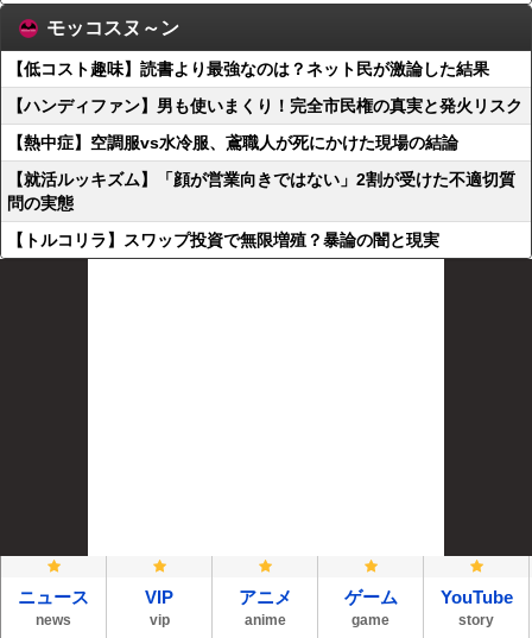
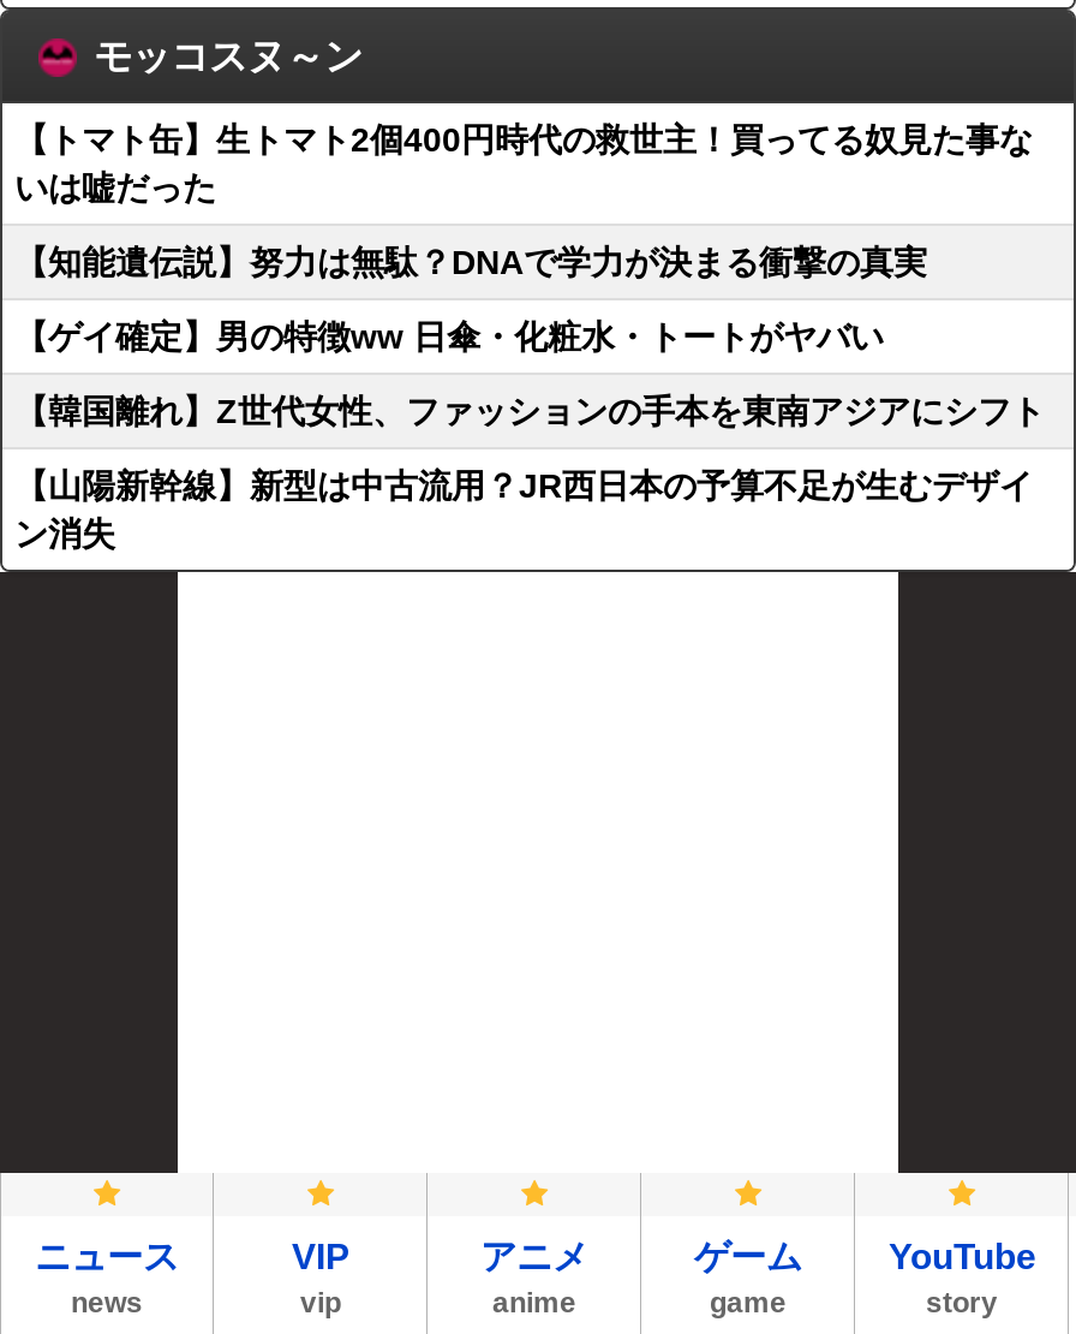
[7,59,489,78] 【低コスト趣味】読書より最強なのは？ネット民が激論した結果 -> [14,120,1033,207] 【トマト缶】生トマト2個400円時代の救世主！買ってる奴見た事な | いは嘘だった
[7,96,522,115] 【ハンディファン】男も使いまくり！完全市民権の真実と発火リスク -> [14,243,927,281] 【知能遺伝説】努力は無駄？DNAで学力が決まる衝撃の真実
[7,133,458,152] 【熱中症】空調服vs水冷服、鳶職人が死にかけた現場の結論 -> [14,317,884,356] 【ゲイ確定】男の特徴ww 日傘・化粧水・トートがヤバい
[7,170,515,213] 【就活ルッキズム】「顔が営業向きではない」2割が受けた不適切質 | 問の実態 -> [14,392,1045,430] 【韓国離れ】Z世代女性、ファッションの手本を東南アジアにシフト
[7,230,439,249] 【トルコリラ】スワップ投資で無限増殖？暴論の闇と現実 -> [14,466,1033,553] 【山陽新幹線】新型は中古流用？JR西日本の予算不足が生むデザイ | ン消失

